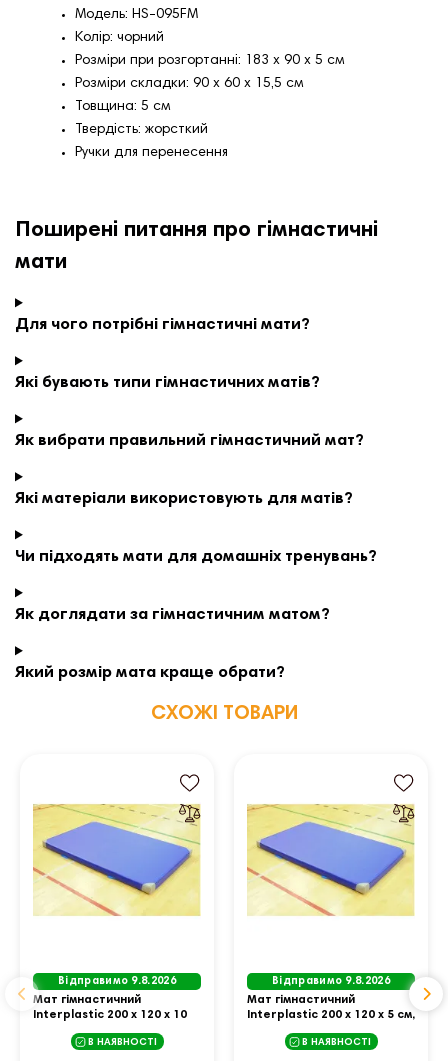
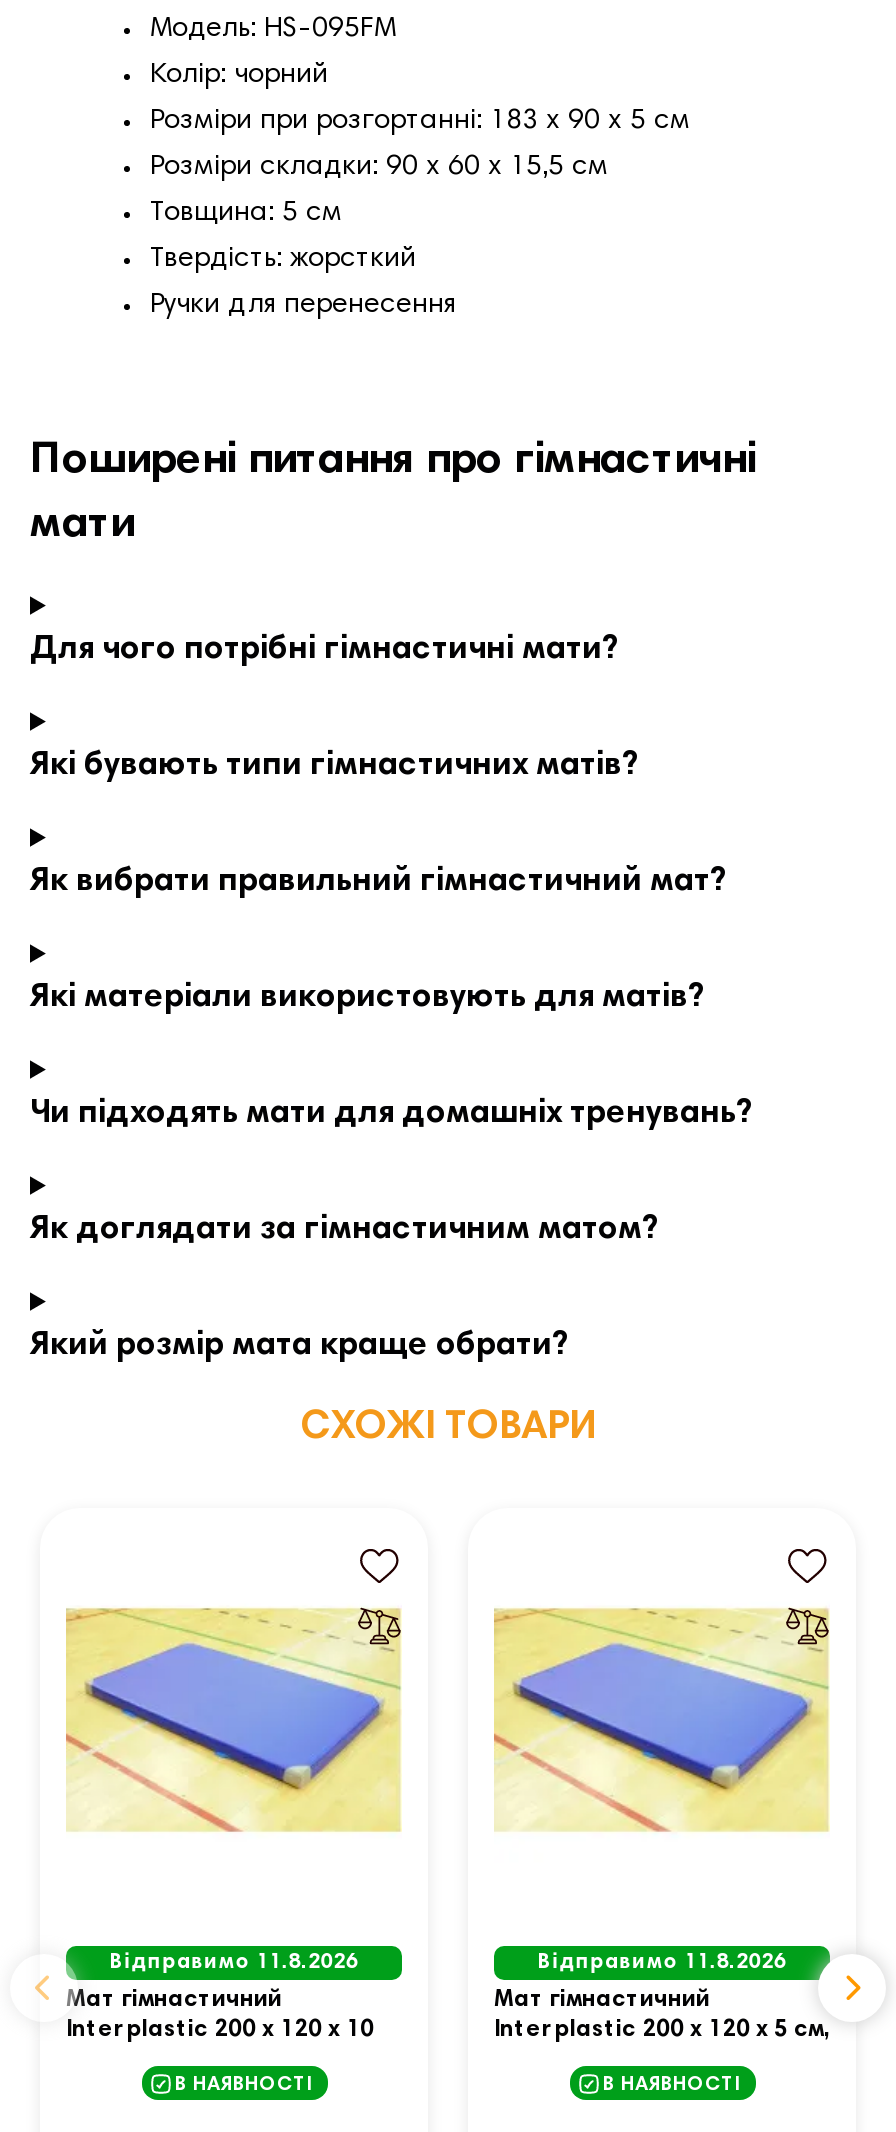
[58,976,176,987] Відправимо 9.8.2026 -> [110,1952,358,1974] Відправимо 11.8.2026
[272,976,390,987] Відправимо 9.8.2026 -> [538,1952,786,1974] Відправимо 11.8.2026

